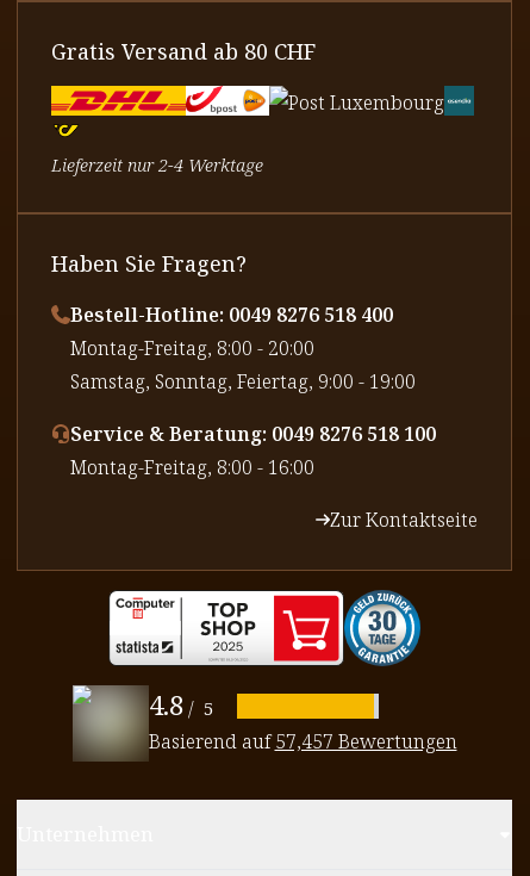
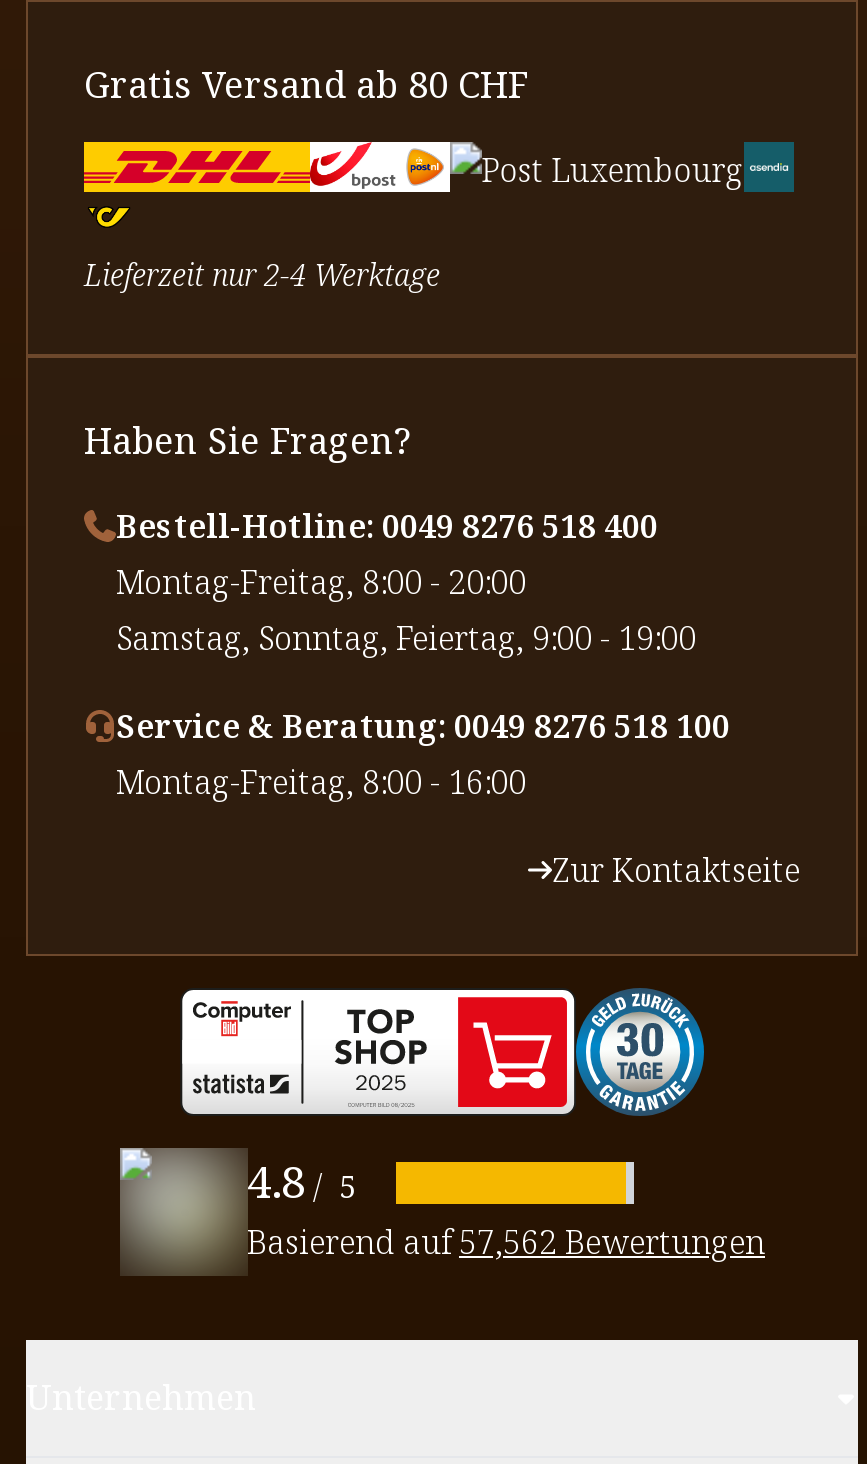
[148,728,457,755] Basierend auf57,457 Bewertungen -> [247,1220,765,1264] Basierend auf57,562 Bewertungen

